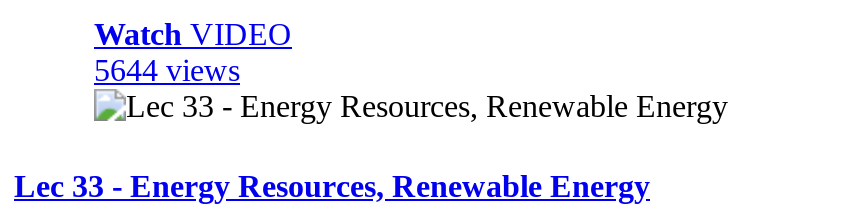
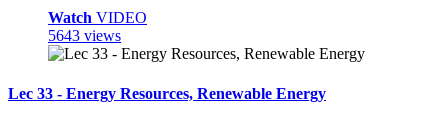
[94,54,240,88] 5644 views -> [48,27,121,44] 5643 views

